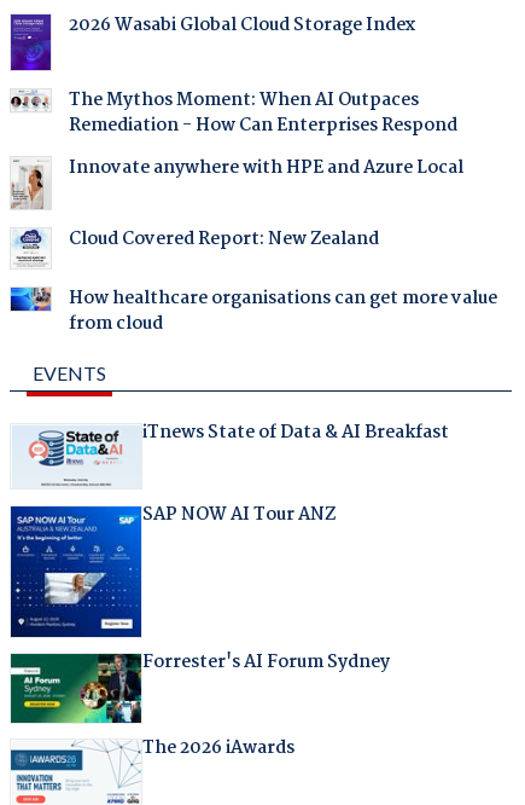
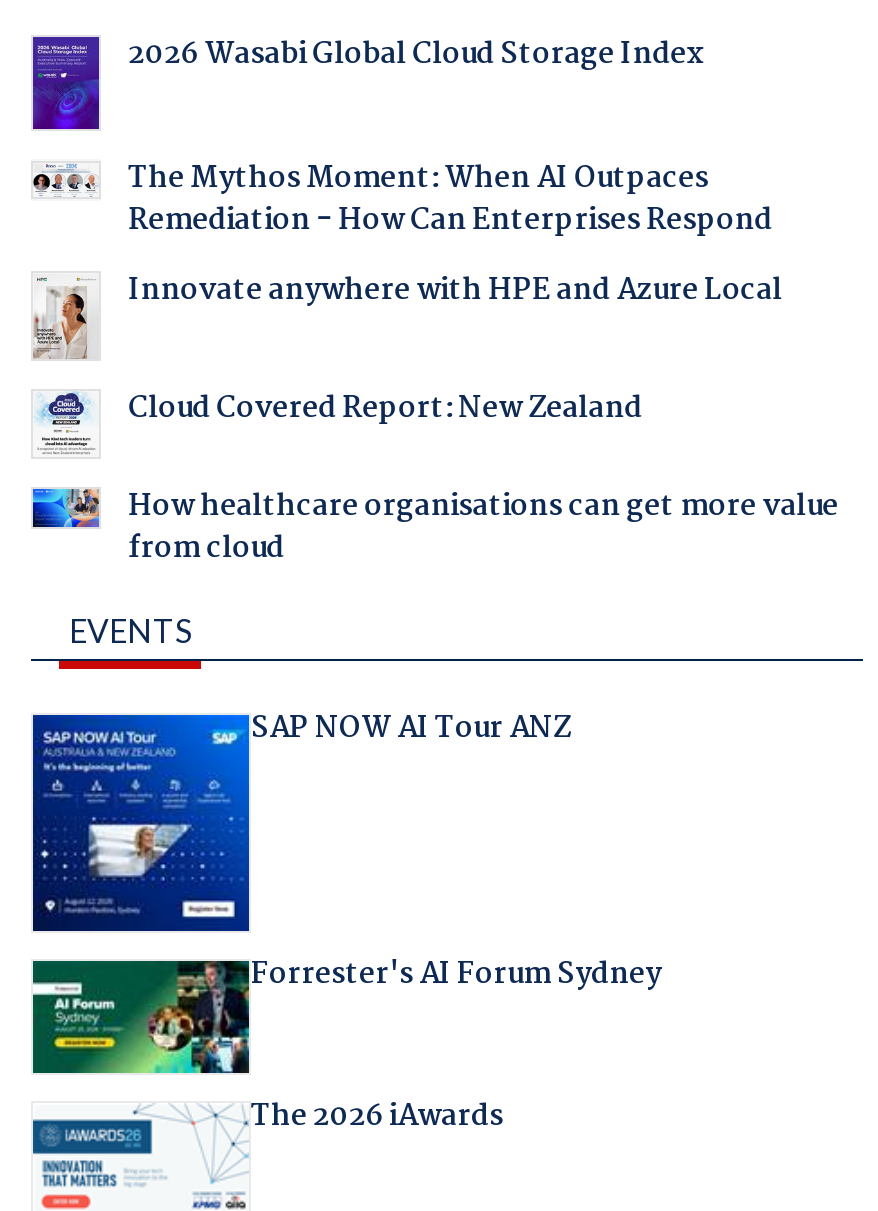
[12,418,449,487] [image] | iTnews State of Data & AI Breakfast -> none

